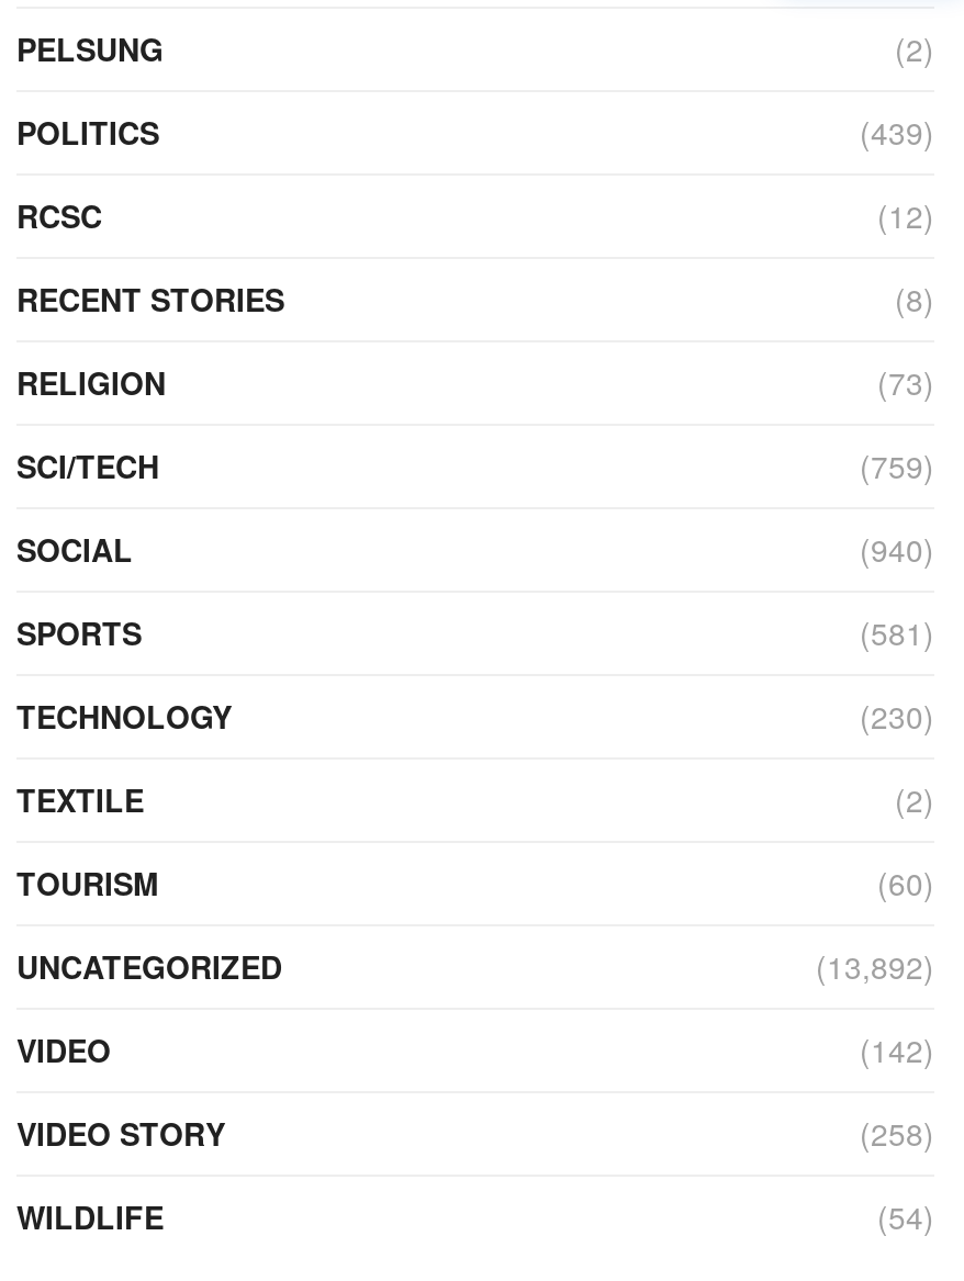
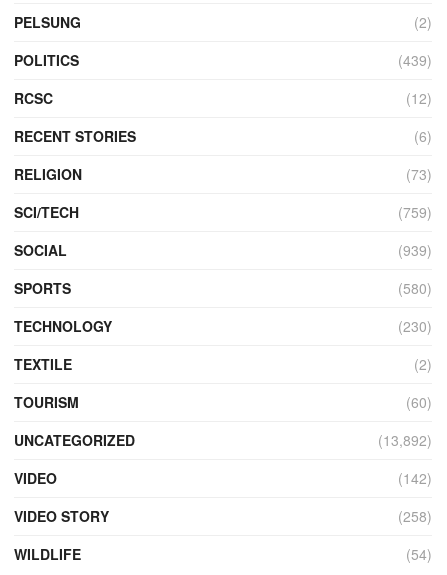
[895,277,934,321] (8) -> [414,126,432,146] (6)
[860,528,934,572] (940) -> [398,240,432,260] (939)
[860,611,934,655] (581) -> [398,278,432,298] (580)

